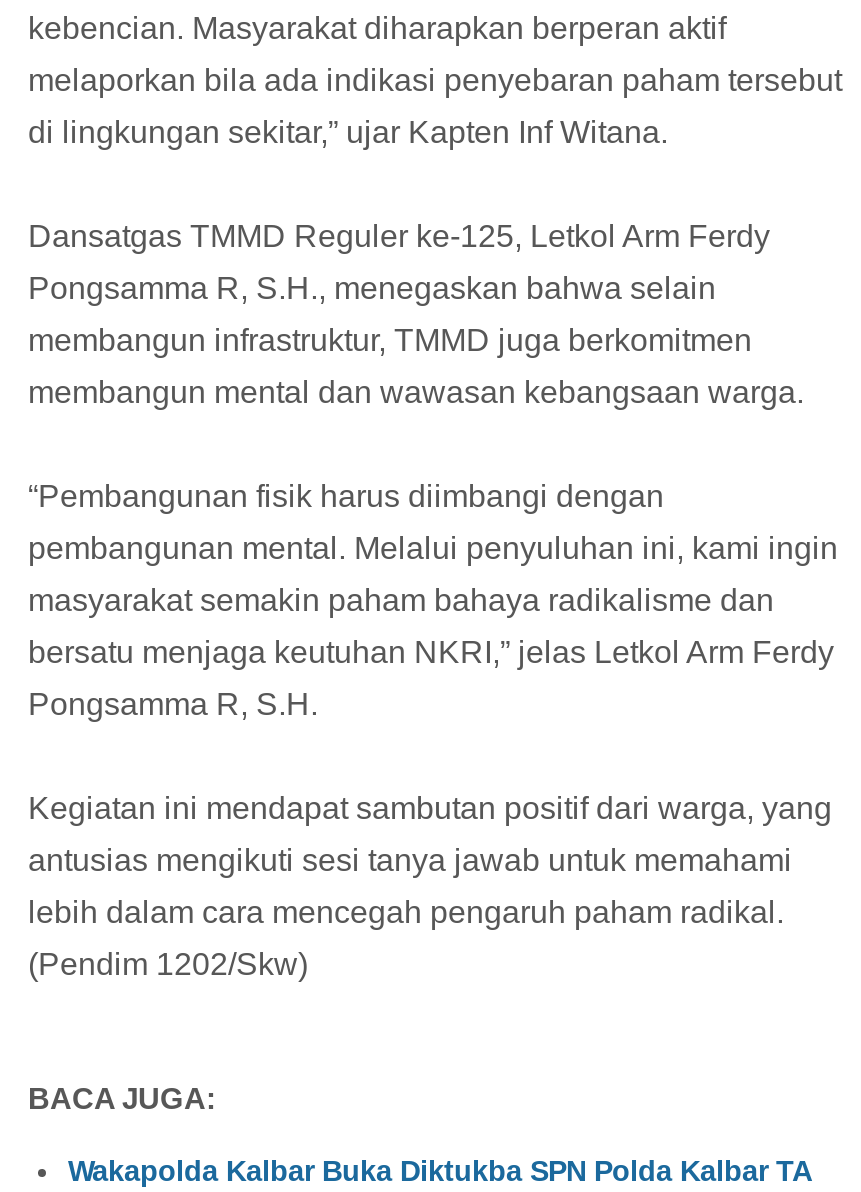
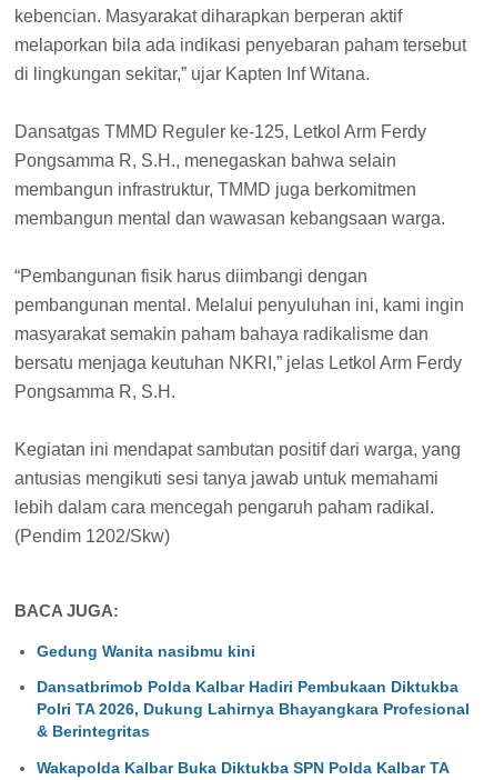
none -> [37,642,470,740] Gedung Wanita nasibmu kini | Dansatbrimob Polda Kalbar Hadiri Pembukaan Diktukba | Polri TA 2026, Dukung Lahirnya Bhayangkara Profesional | & Berintegritas

